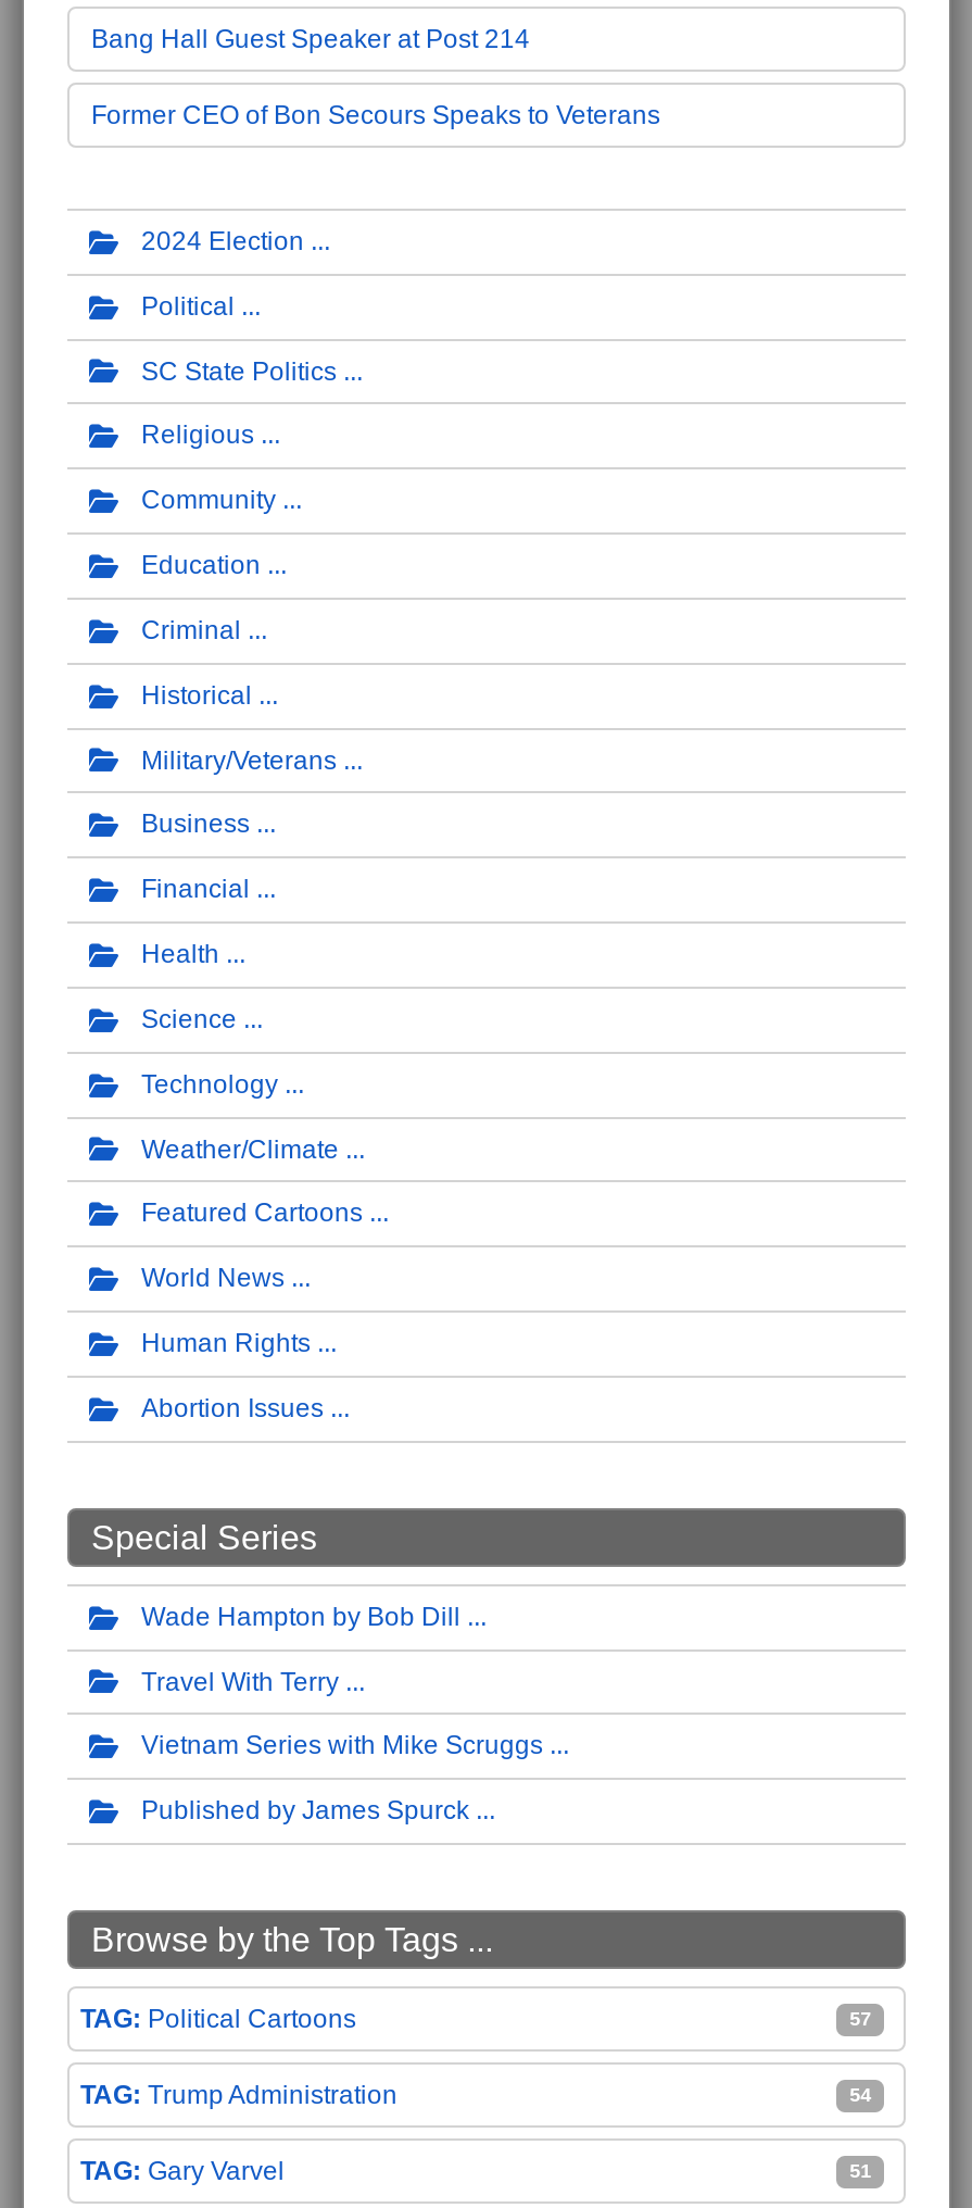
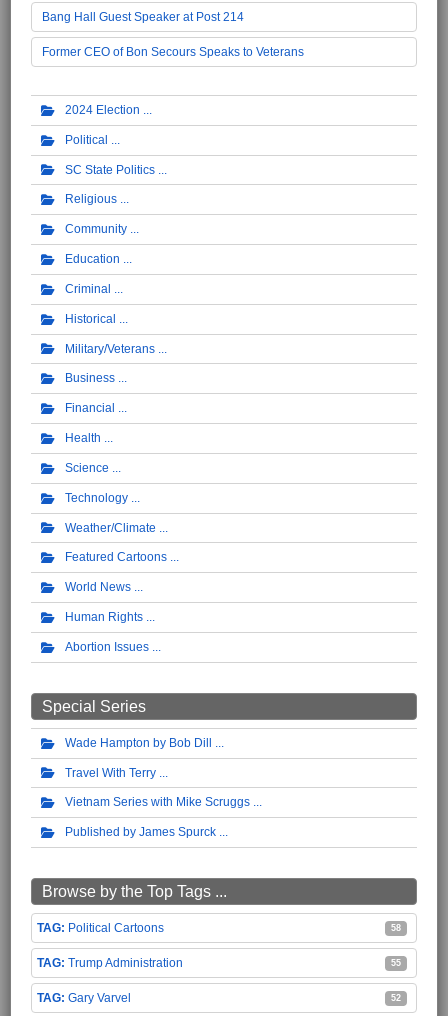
[850,2008,871,2030] 57 -> [391,923,401,933] 58
[850,2085,871,2106] 54 -> [391,958,401,968] 55
[850,2161,871,2182] 51 -> [391,993,401,1003] 52

